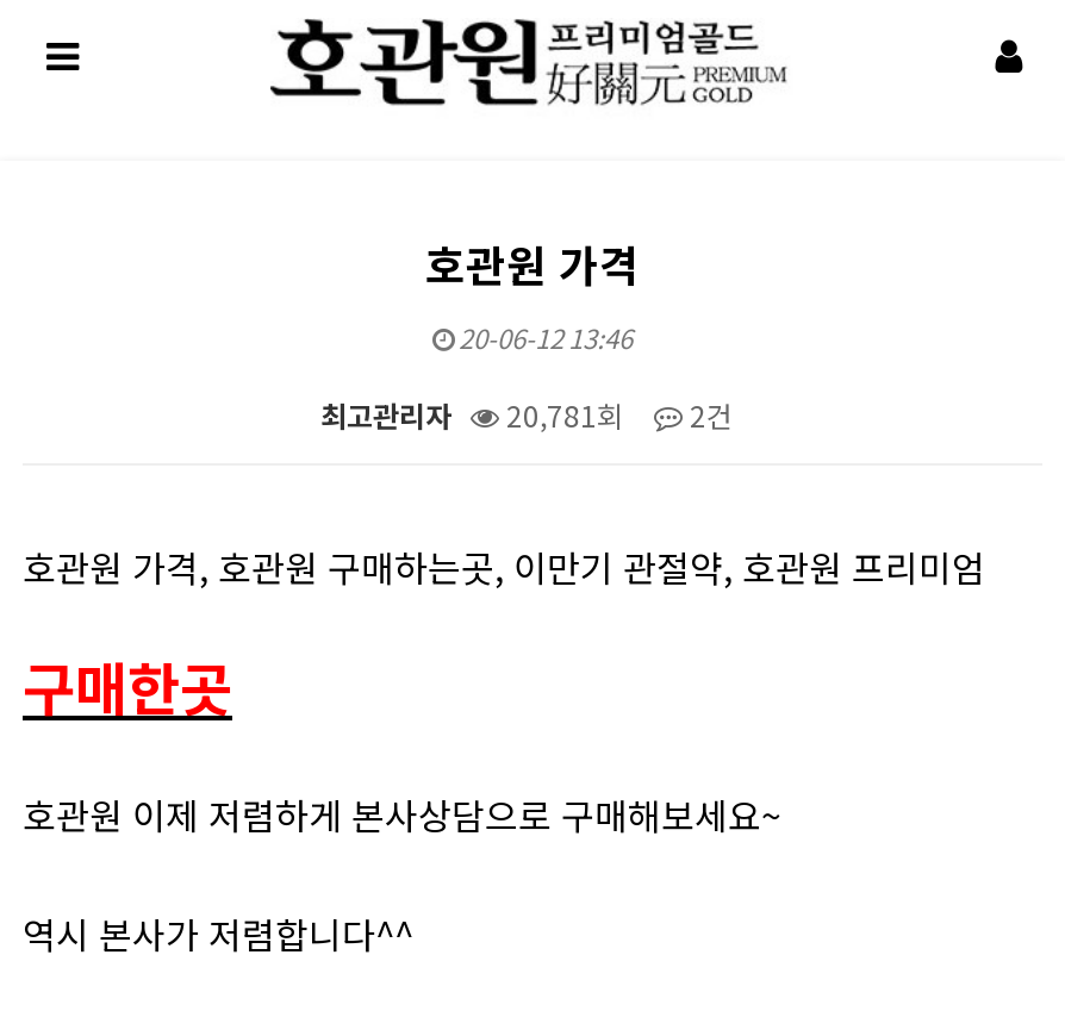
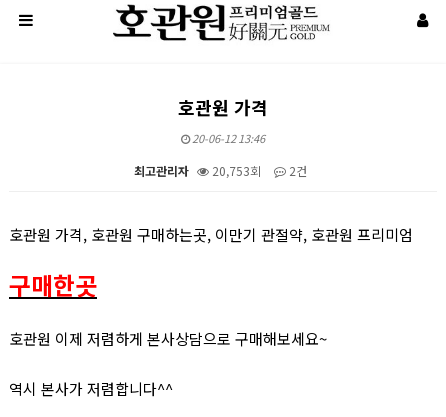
[320,394,733,435] 최고관리자 20,781회 2건 -> [134,162,307,179] 최고관리자 20,753회 2건

